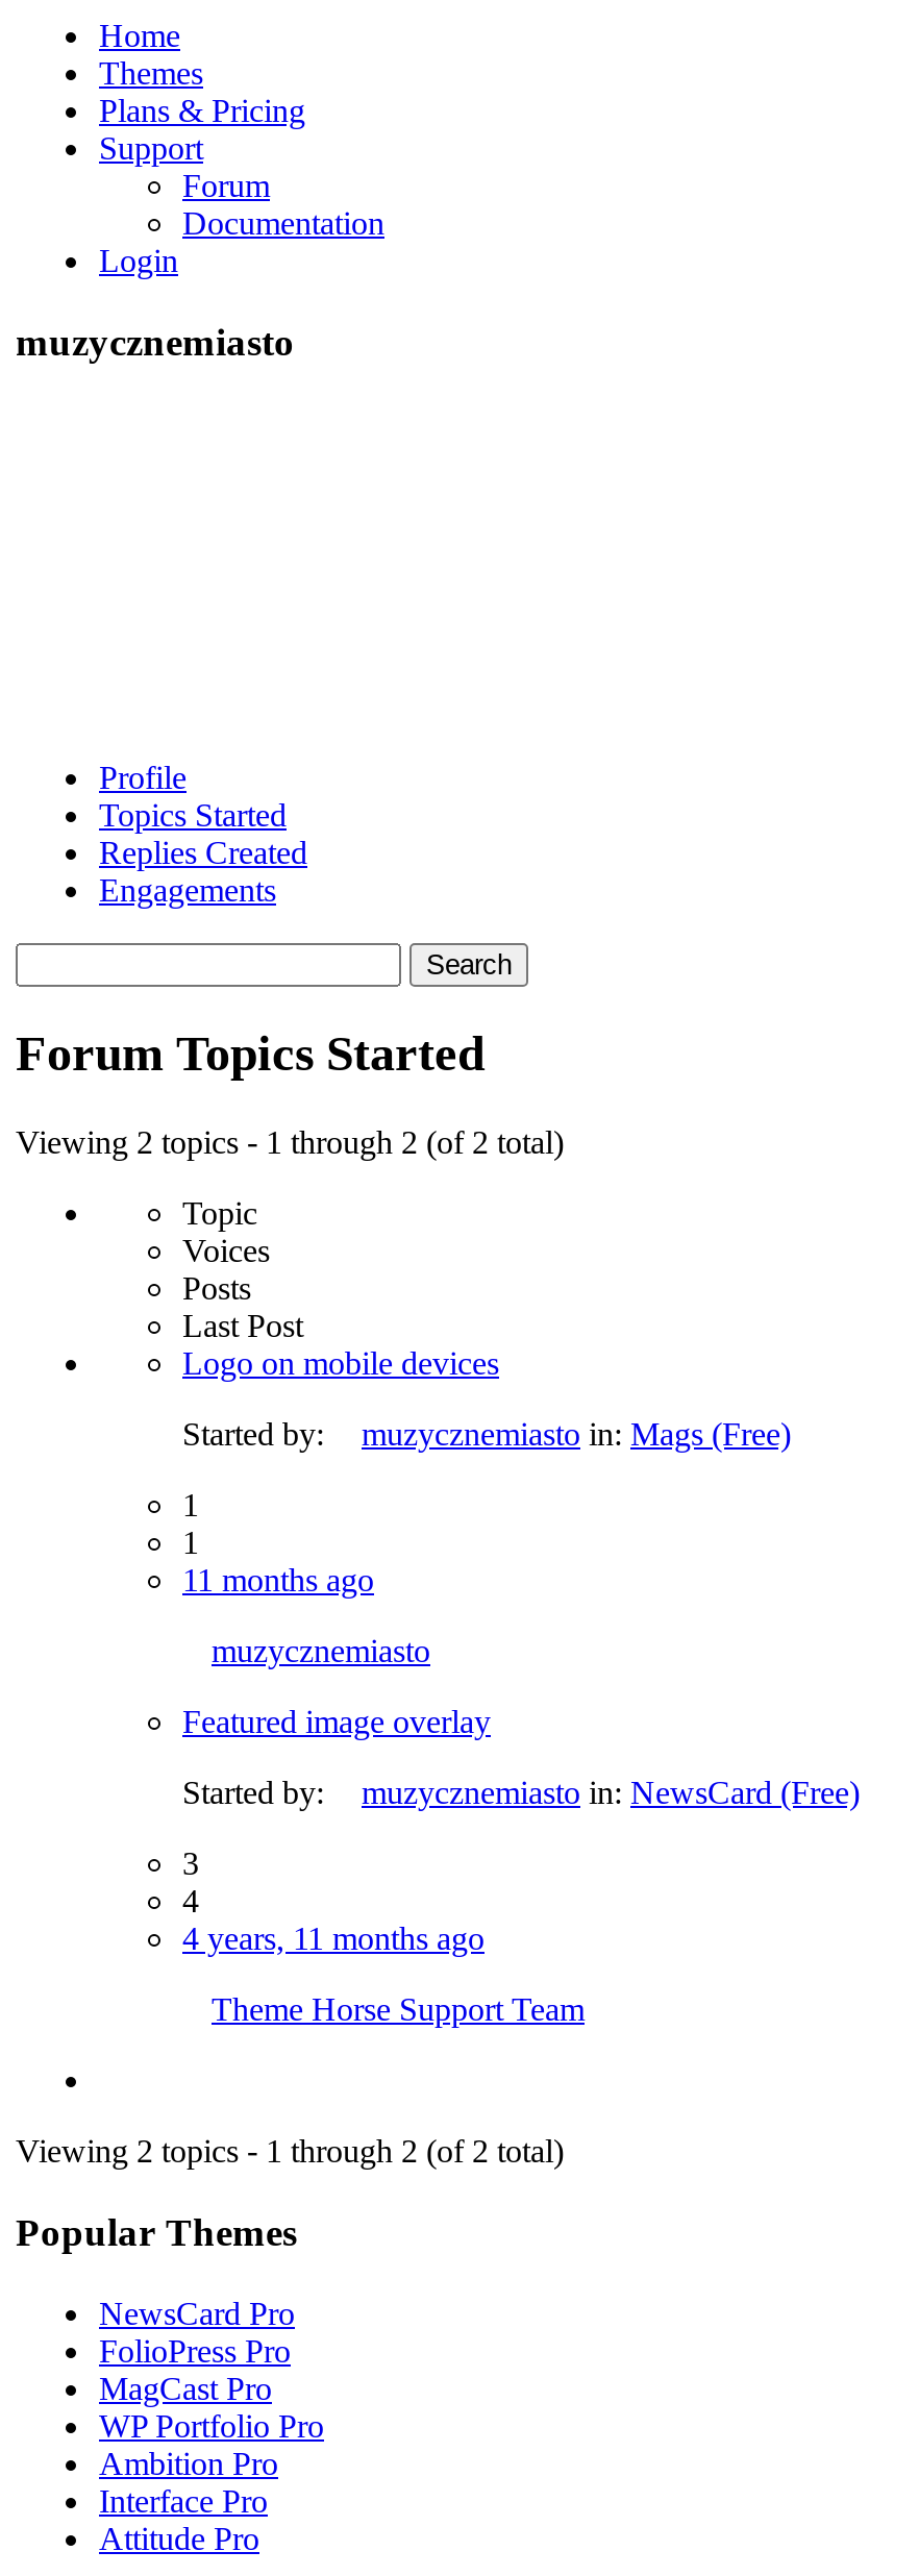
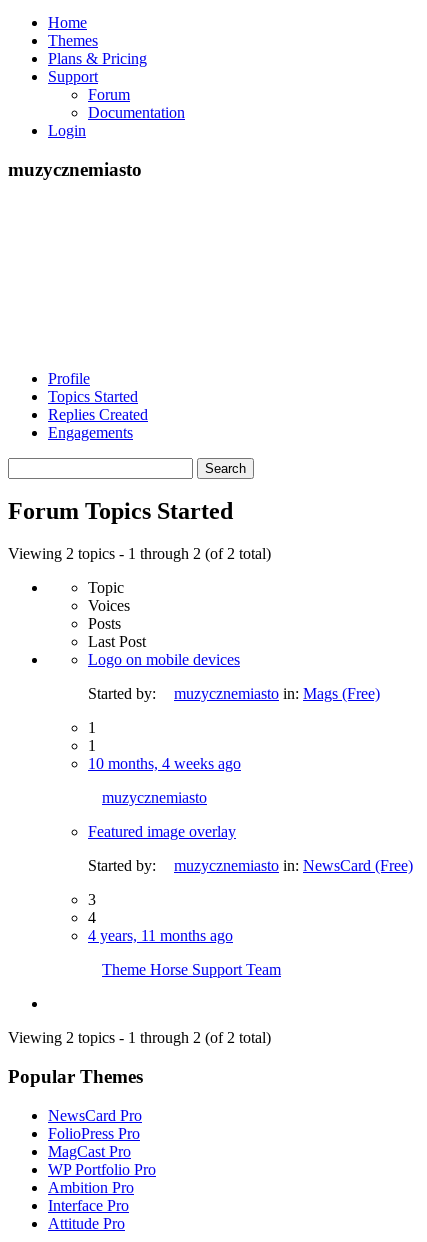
[182,1563,374,1598] 11 months ago -> [88,755,241,772] 10 months, 4 weeks ago

